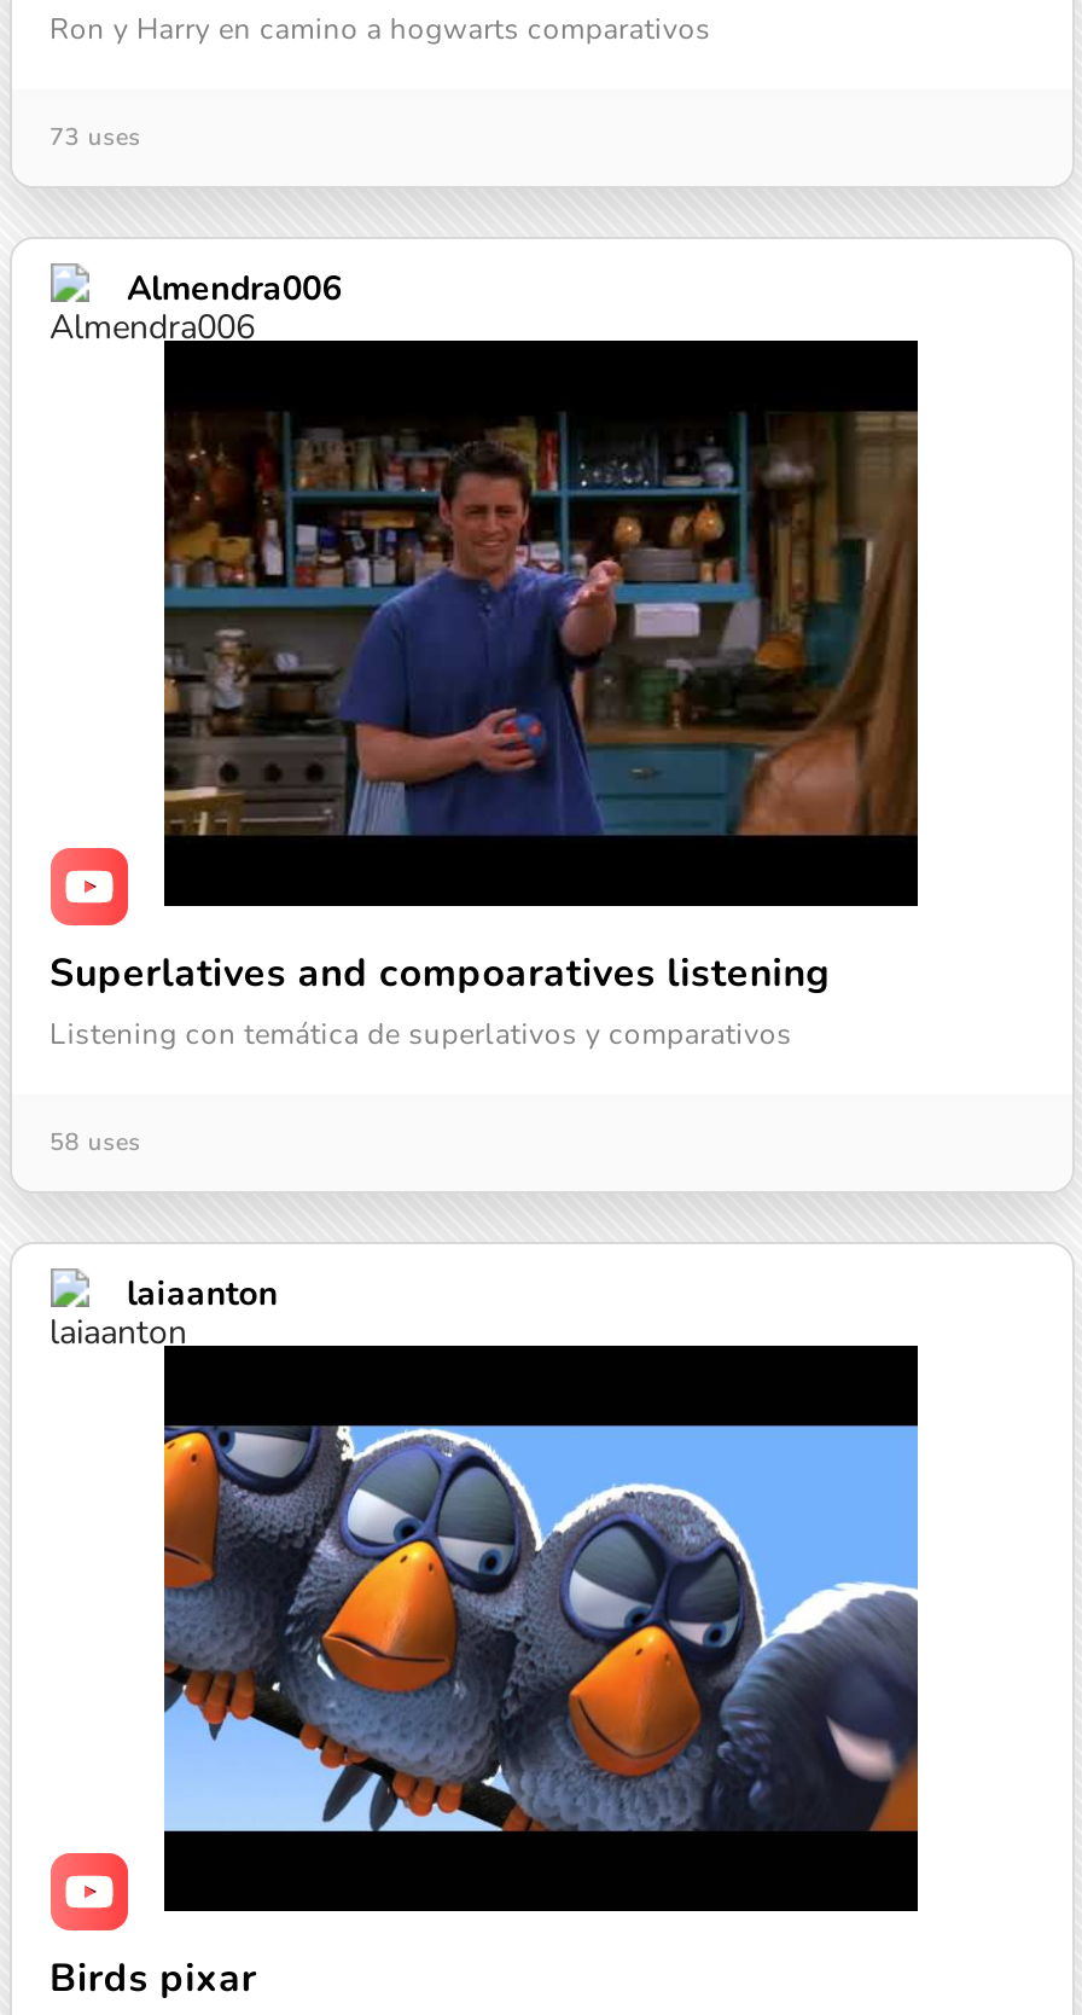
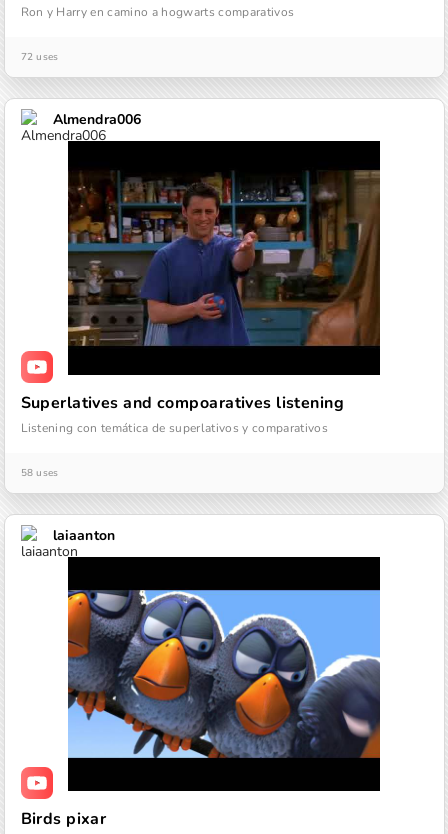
[50,121,141,155] 73 uses -> [20,50,58,64] 72 uses

